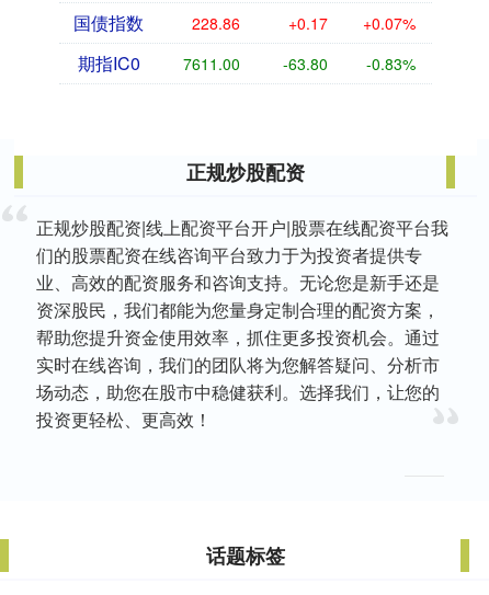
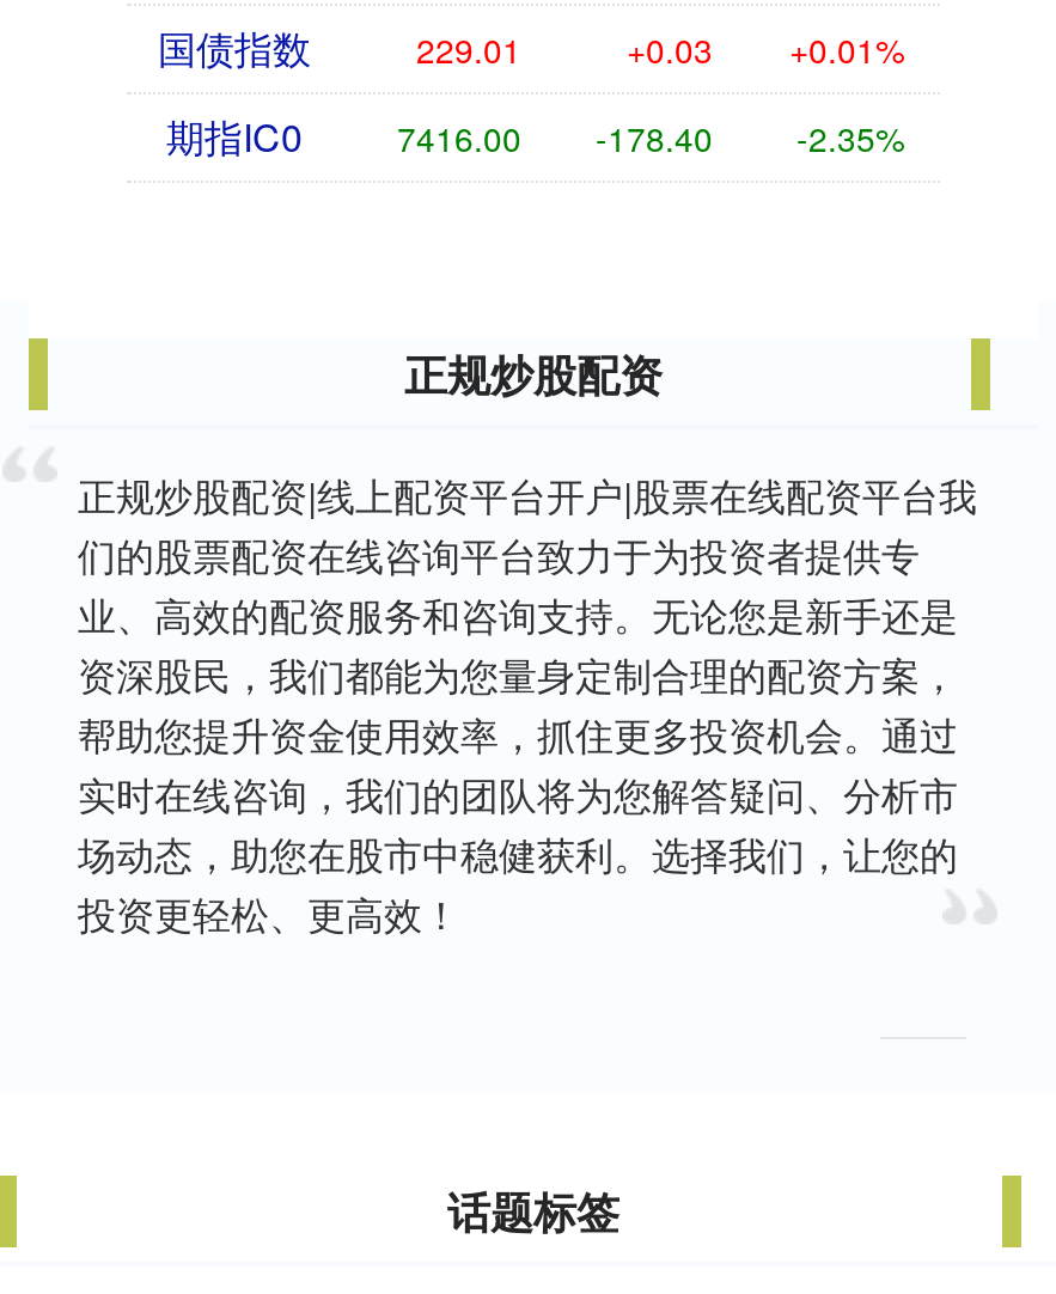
[192,12,240,34] 228.86 -> [416,26,521,74] 229.01
[288,12,328,34] +0.17 -> [627,26,713,74] +0.03
[363,12,416,34] +0.07% -> [789,26,904,74] +0.01%
[183,53,240,75] 7611.00 -> [397,114,521,162] 7416.00
[283,53,328,75] -63.80 -> [596,114,713,162] -178.40
[366,53,416,75] -0.83% -> [796,114,904,162] -2.35%

